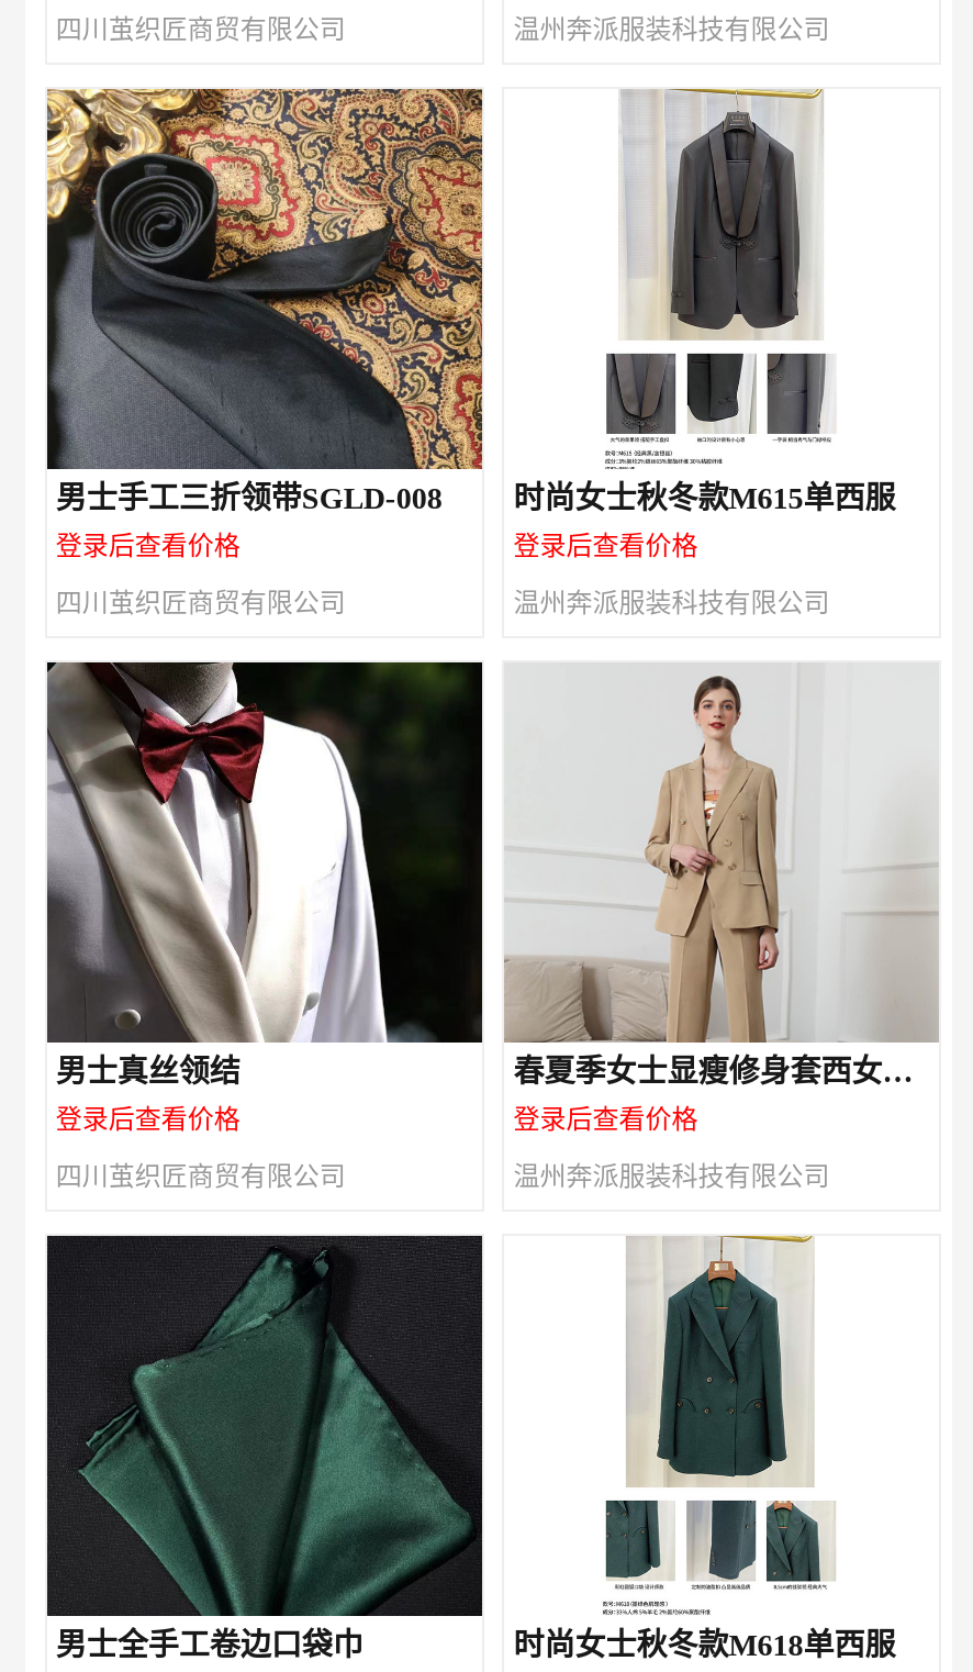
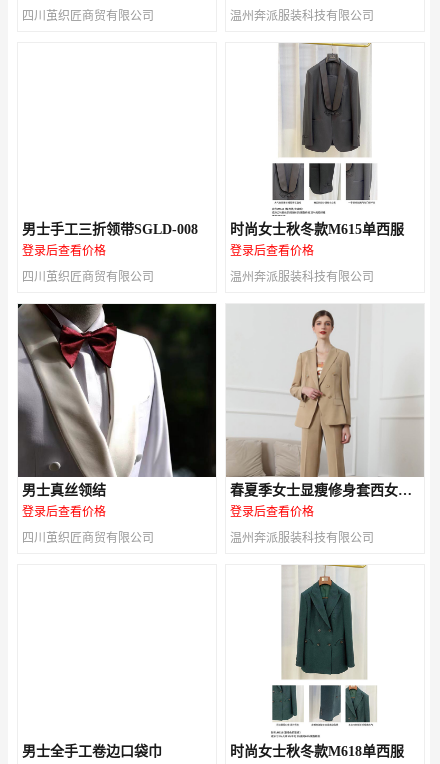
[45,87,484,471] [image] -> none
[45,1234,484,1618] [image] -> none

